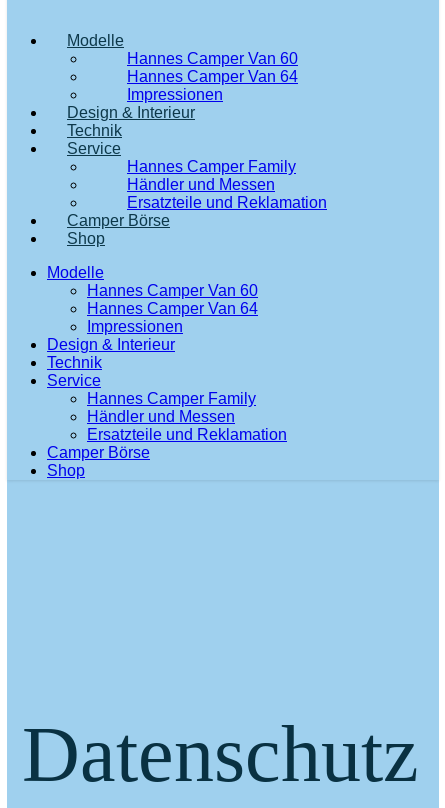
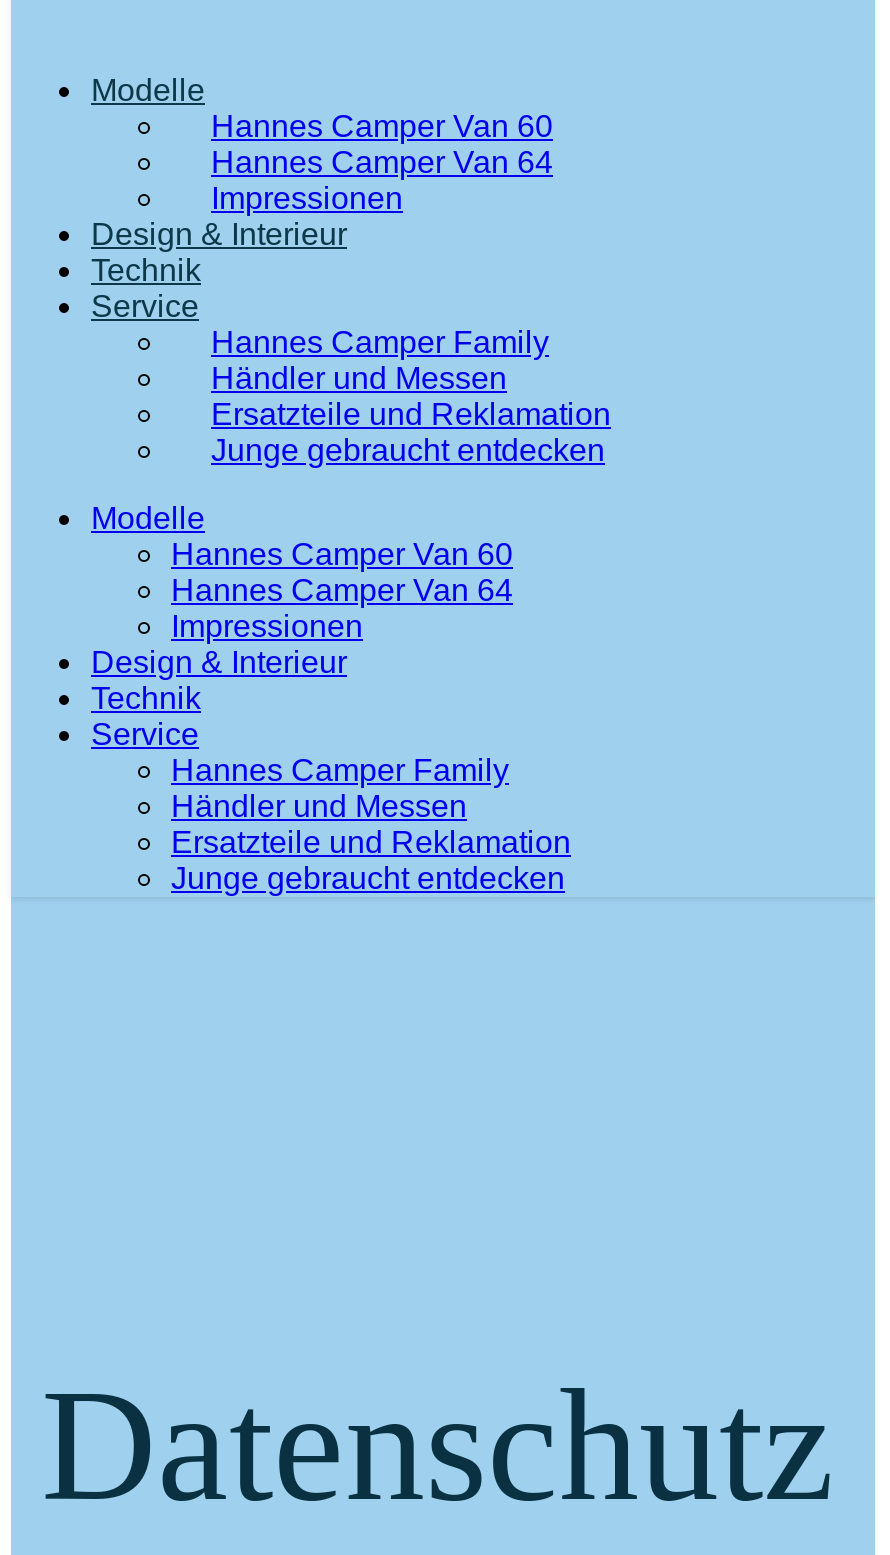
[67,212,170,247] Camper Börse | Shop -> [211,433,605,467] Junge gebraucht entdecken
[47,444,150,479] Camper Börse | Shop -> [171,861,565,895] Junge gebraucht entdecken

